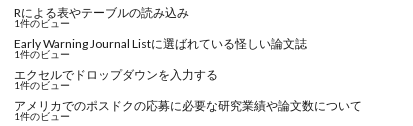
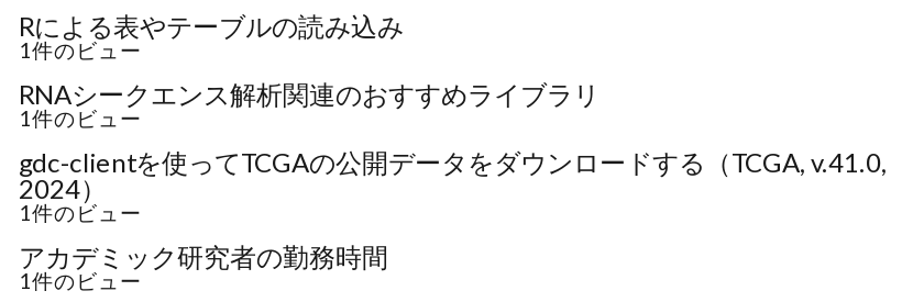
[14,36,307,51] Early Warning Journal Listに選ばれている怪しい論文誌 -> [19,78,599,111] RNAシークエンス解析関連のおすすめライブラリ
[14,67,218,82] エクセルでドロップダウンを入力する -> [19,146,888,205] gdc-clientを使ってTCGAの公開データをダウンロードする（TCGA, v.41.0, | 2024）
[14,98,362,113] アメリカでのポスドクの応募に必要な研究業績や論文数について -> [19,241,388,273] アカデミック研究者の勤務時間

